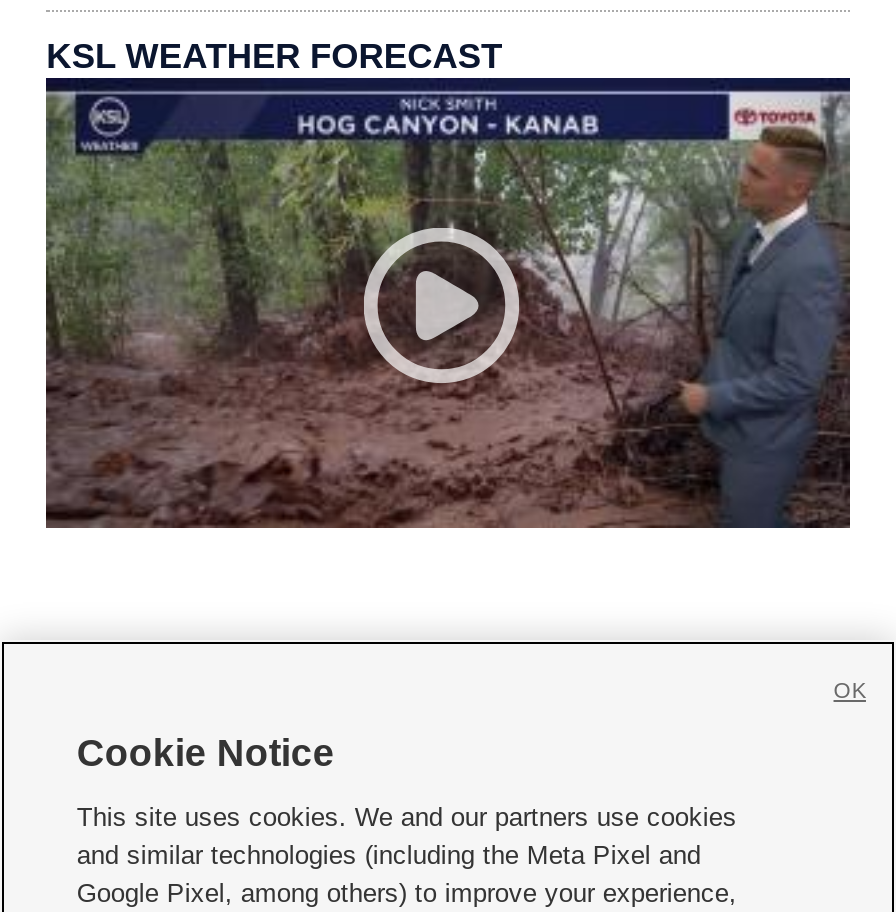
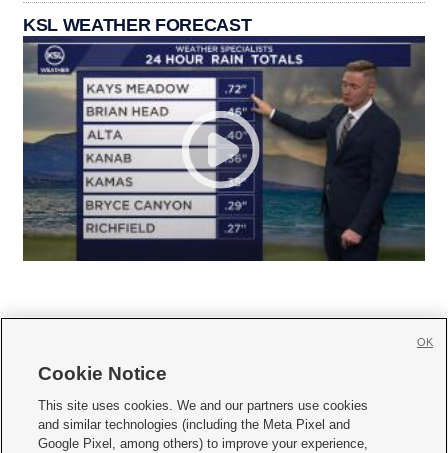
[46,82,850,530] [image] -> [23,37,425,262] [image]

